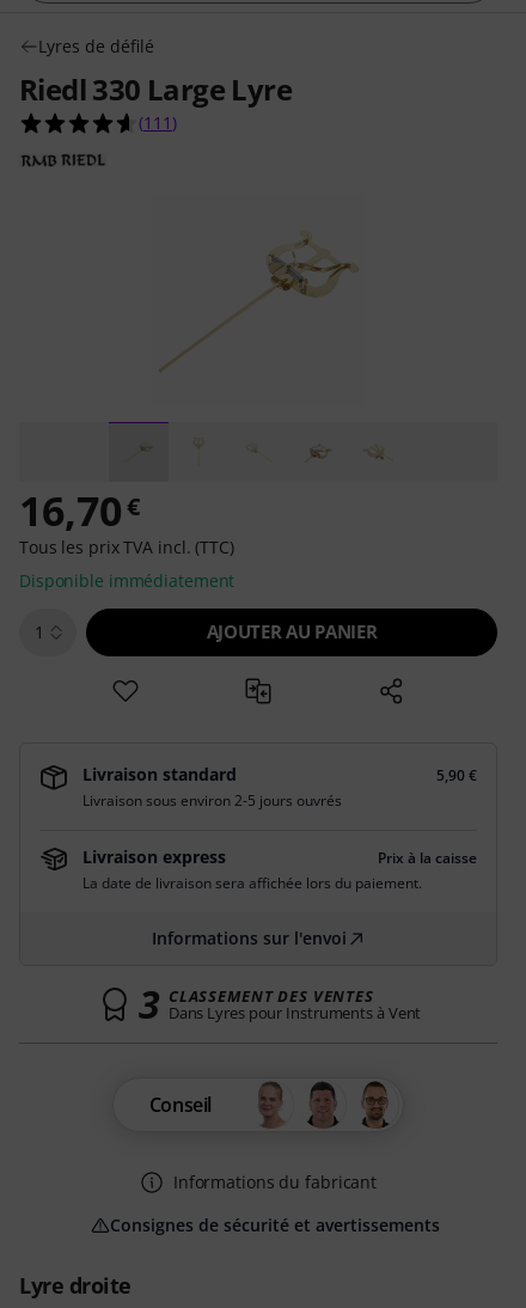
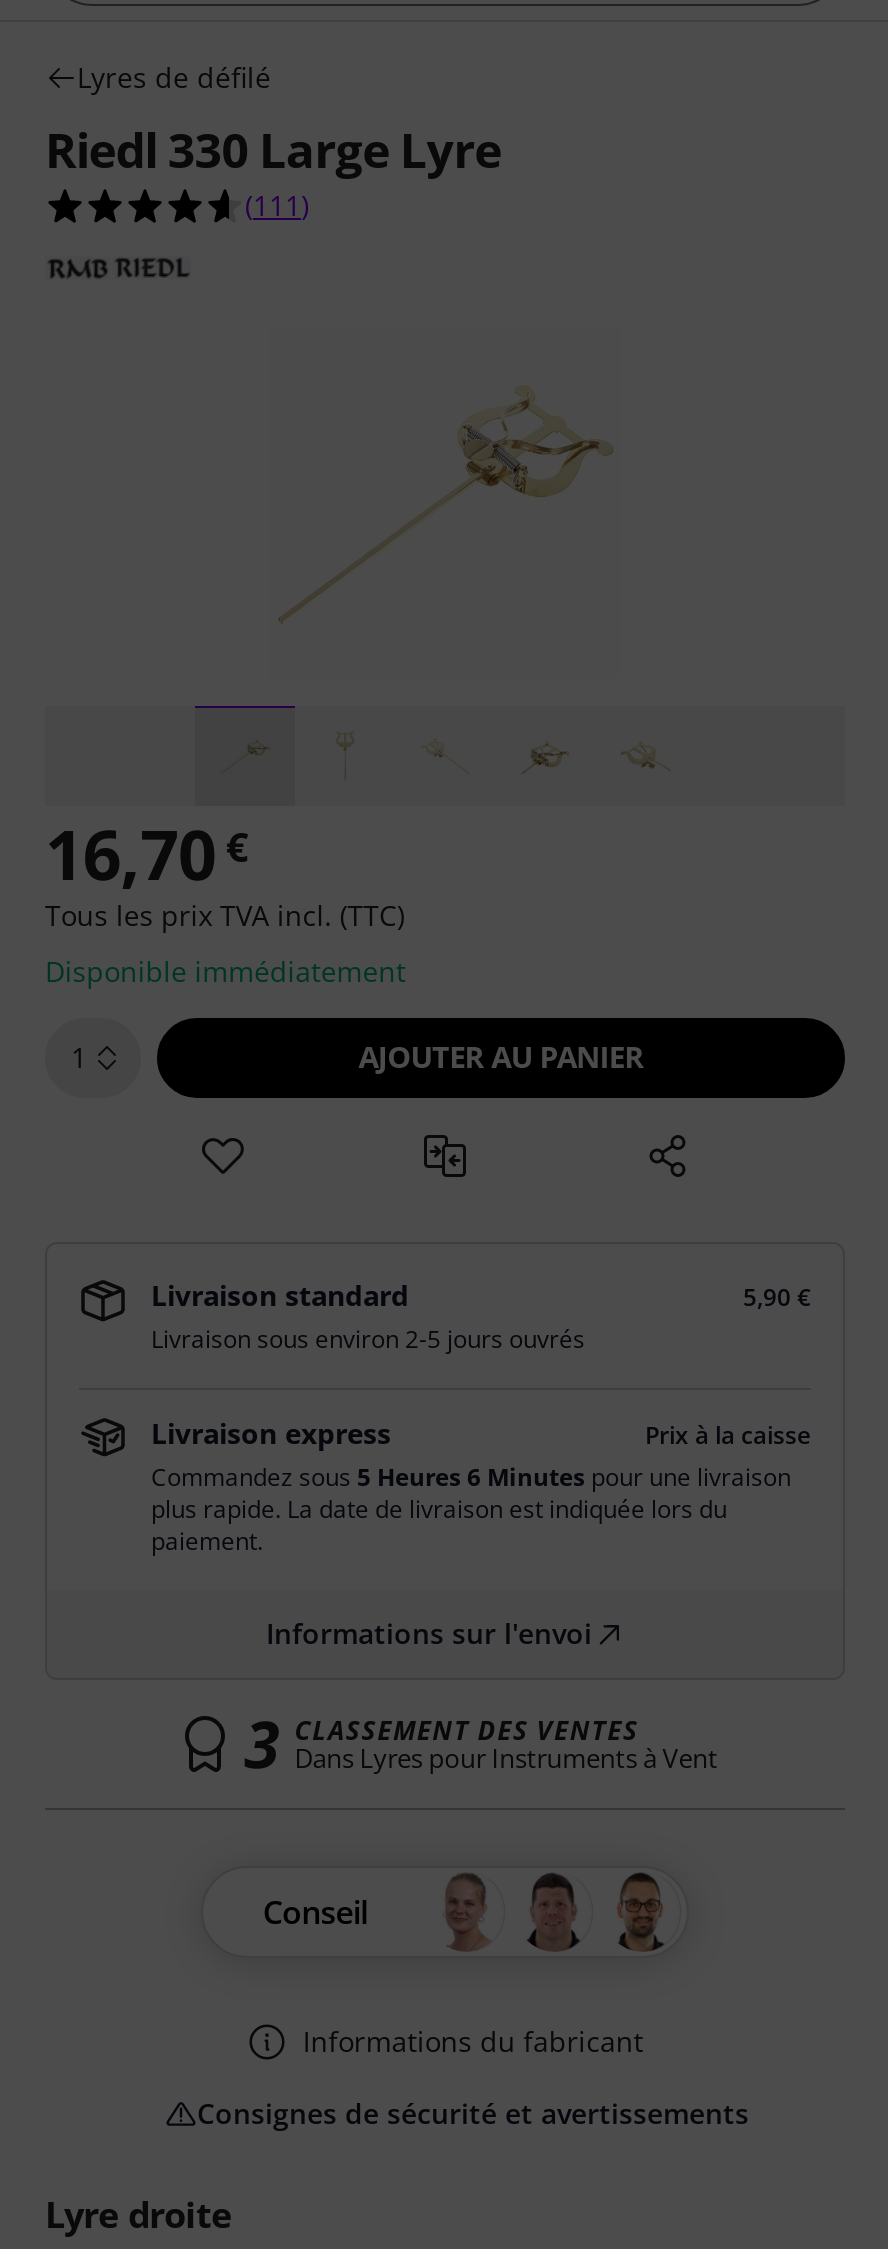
[82,873,422,893] La date de livraison sera affichée lors du paiement. -> [151,1460,791,1558] Commandez sous 5 Heures 6 Minutes pour une livraison | plus rapide. La date de livraison est indiquée lors du | paiement.

